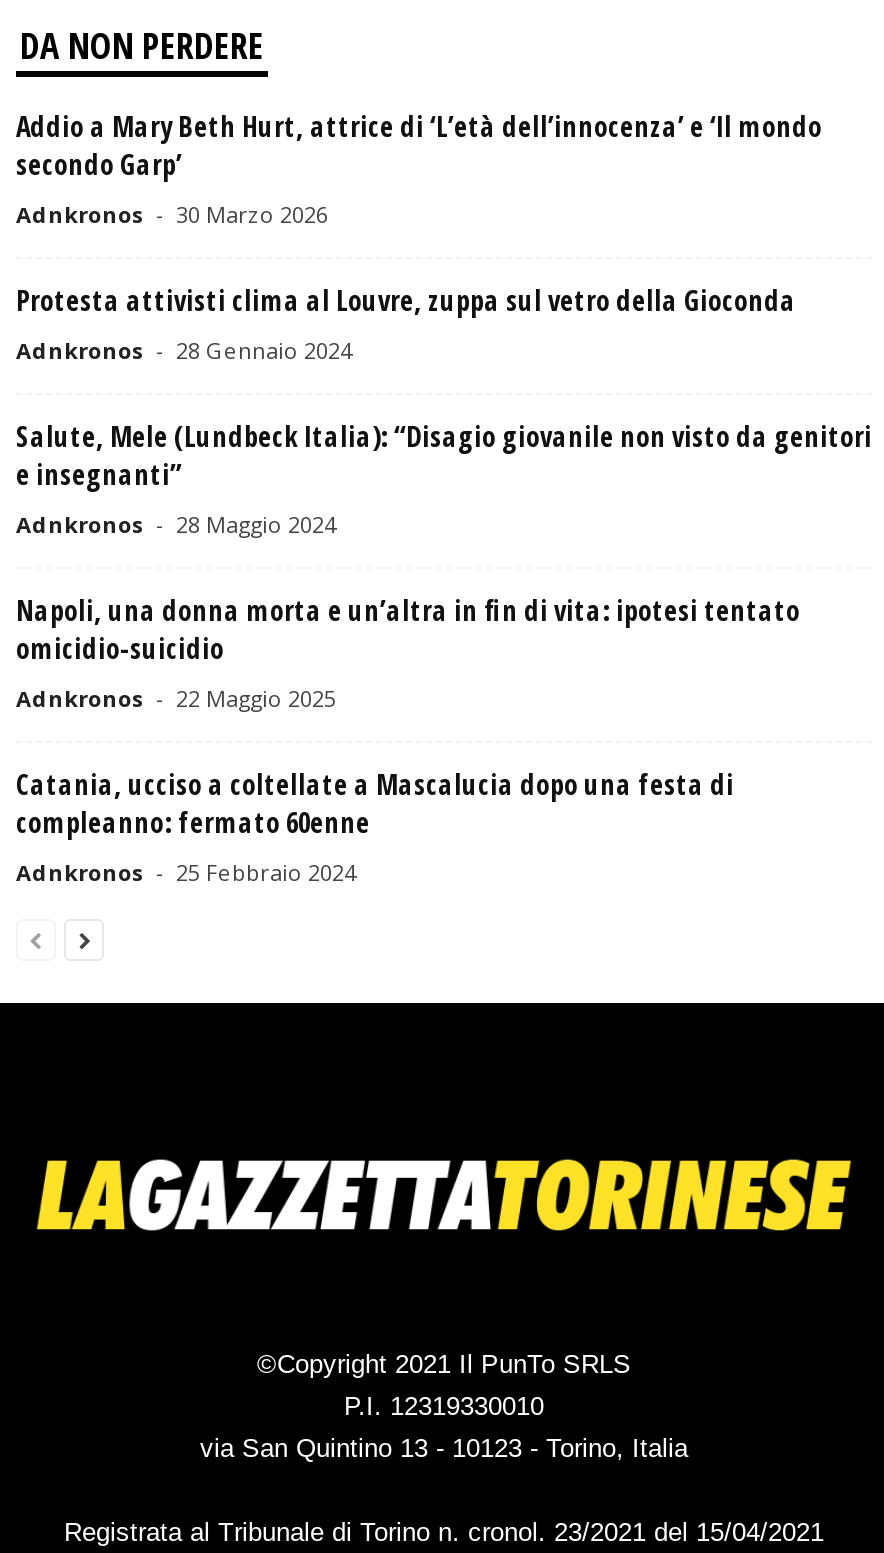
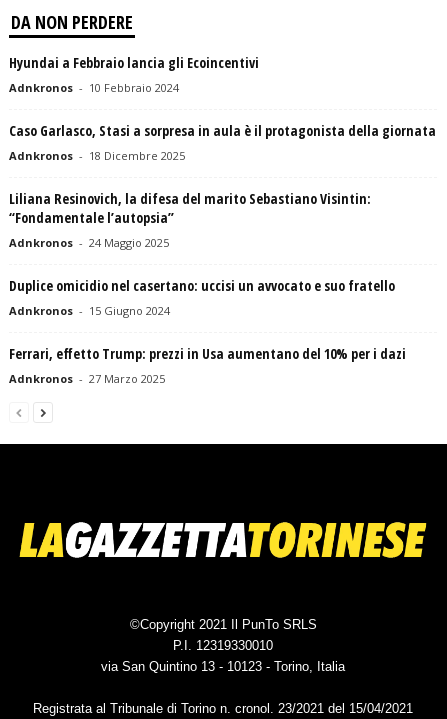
[16,106,822,228] Addio a Mary Beth Hurt, attrice di ‘L’età dell’innocenza’ e ‘Il mondo | secondo Garp’ | Adnkronos - 30 Marzo 2026 -> [9,53,259,95] Hyundai a Febbraio lancia gli Ecoincentivi | Adnkronos - 10 Febbraio 2024
[16,280,796,364] Protesta attivisti clima al Louvre, zuppa sul vetro della Gioconda | Adnkronos - 28 Gennaio 2024 -> [9,121,436,163] Caso Garlasco, Stasi a sorpresa in aula è il protagonista della giornata | Adnkronos - 18 Dicembre 2025
[16,416,872,538] Salute, Mele (Lundbeck Italia): “Disagio giovanile non visto da genitori | e insegnanti” | Adnkronos - 28 Maggio 2024 -> [9,189,371,250] Liliana Resinovich, la difesa del marito Sebastiano Visintin: | “Fondamentale l’autopsia” | Adnkronos - 24 Maggio 2025
[16,590,800,712] Napoli, una donna morta e un’altra in fin di vita: ipotesi tentato | omicidio-suicidio | Adnkronos - 22 Maggio 2025 -> [9,276,395,318] Duplice omicidio nel casertano: uccisi un avvocato e suo fratello | Adnkronos - 15 Giugno 2024
[16,764,734,886] Catania, ucciso a coltellate a Mascalucia dopo una festa di | compleanno: fermato 60enne | Adnkronos - 25 Febbraio 2024 -> [9,344,406,386] Ferrari, effetto Trump: prezzi in Usa aumentano del 10% per i dazi | Adnkronos - 27 Marzo 2025

